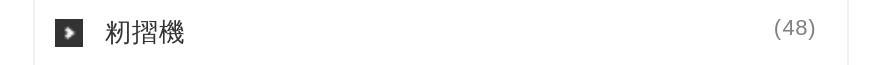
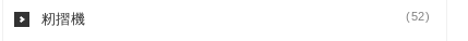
[774,15,817,39] (48) -> [406,10,430,23] (52)

